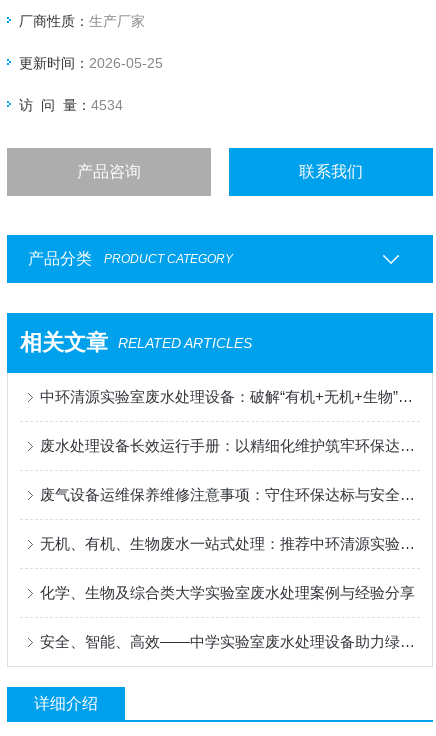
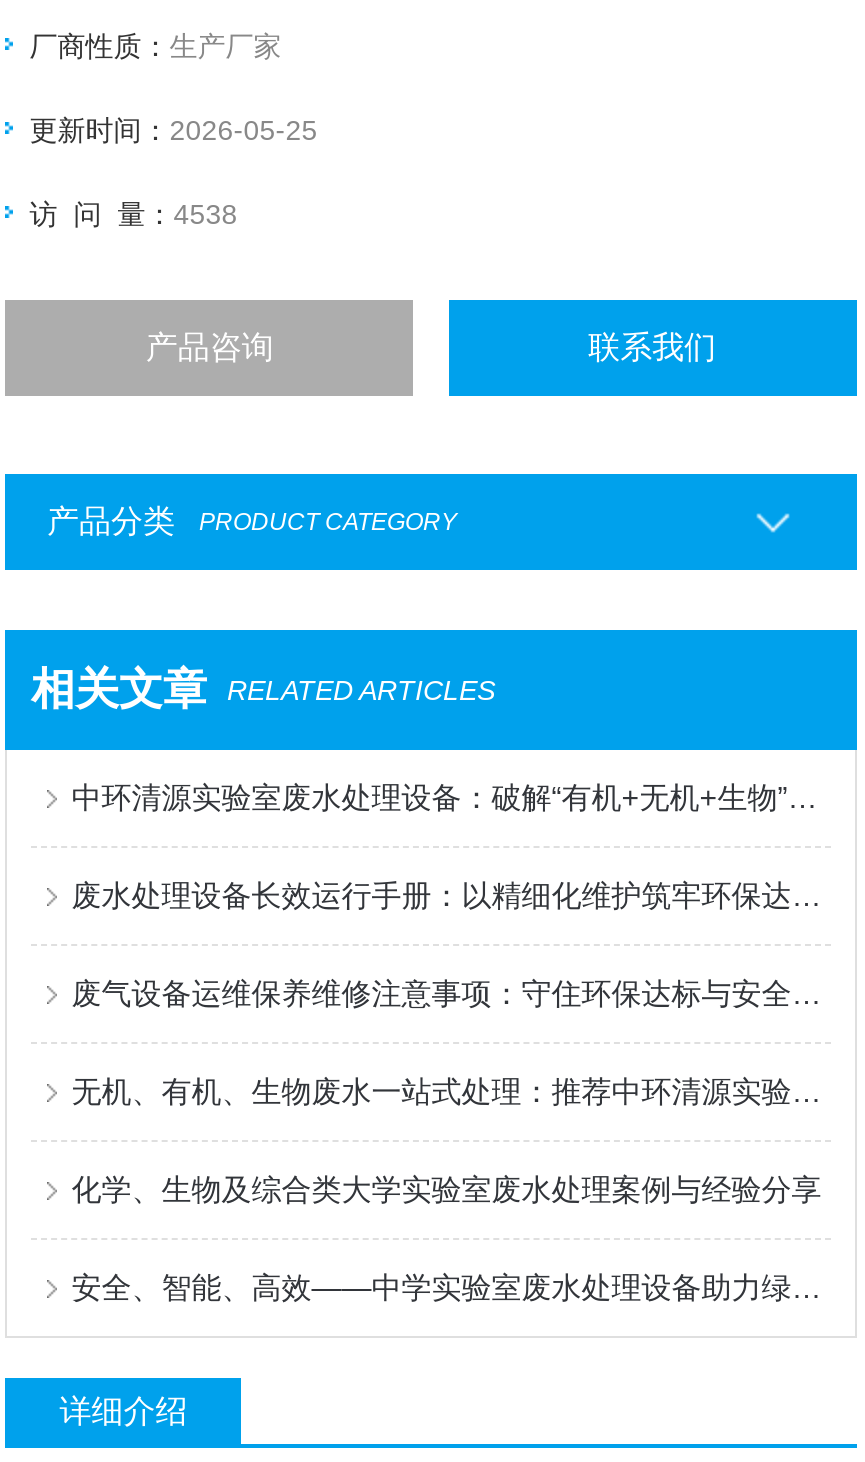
[19,96,123,112] 访 问 量：4534 -> [29,197,237,229] 访 问 量：4538

